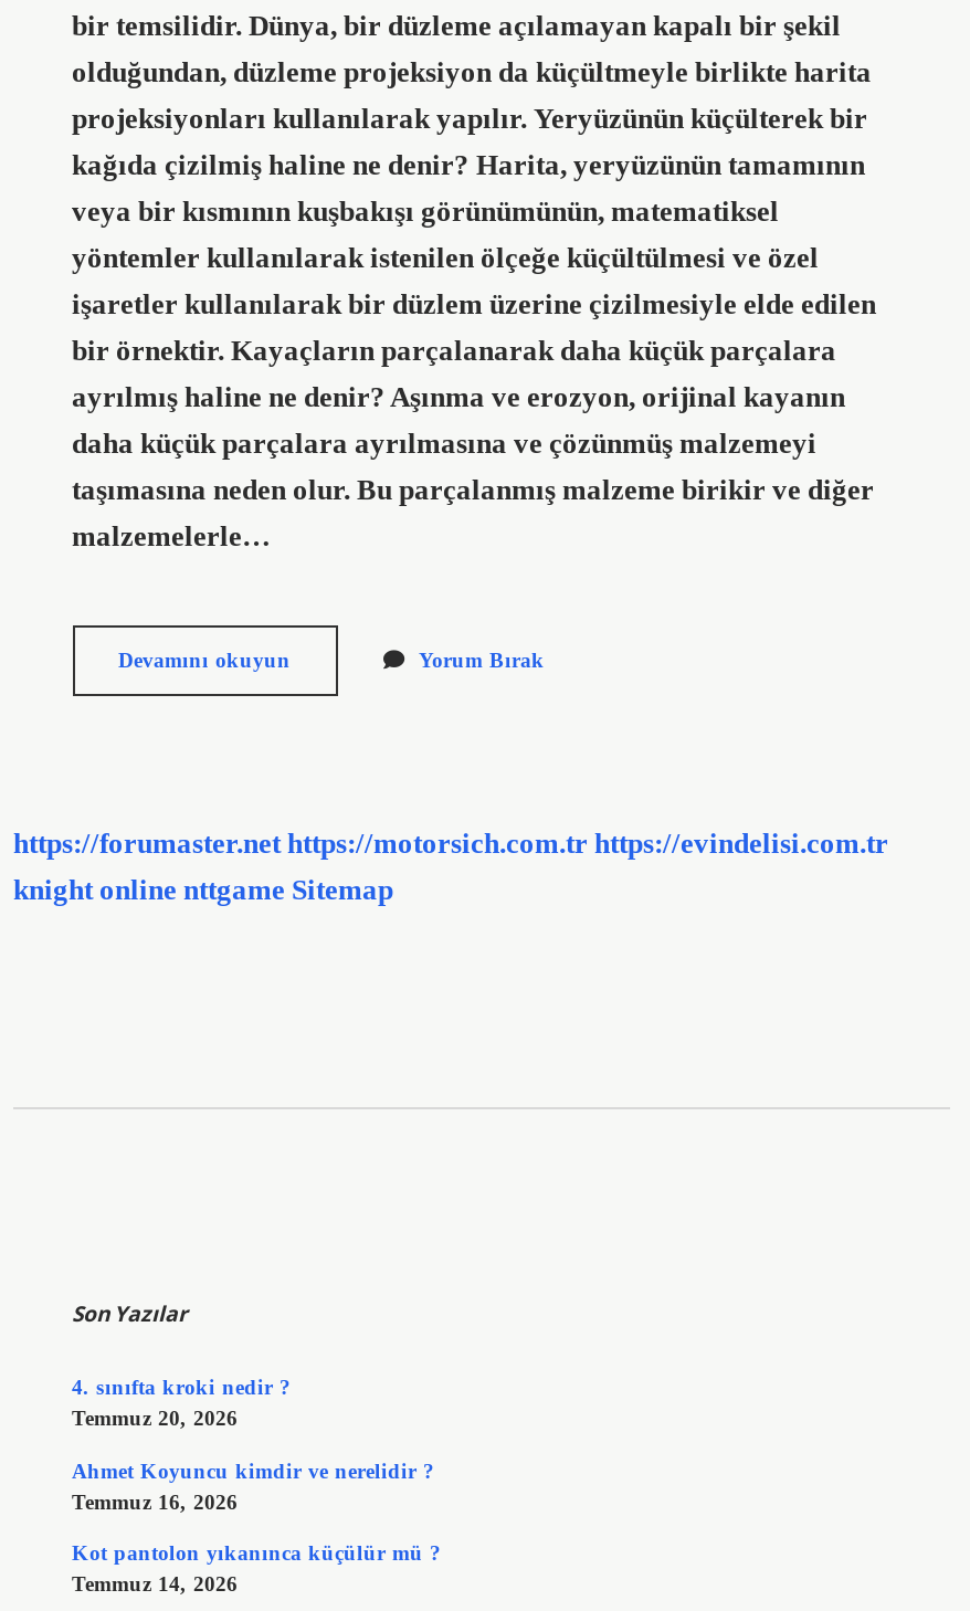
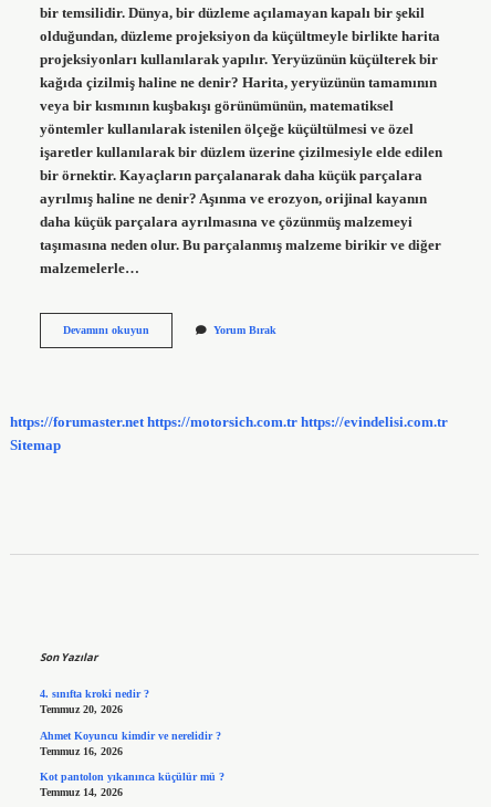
[13,876,393,907] knight online nttgame Sitemap -> [10,438,61,454] Sitemap

